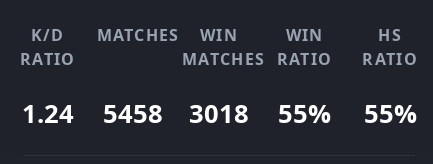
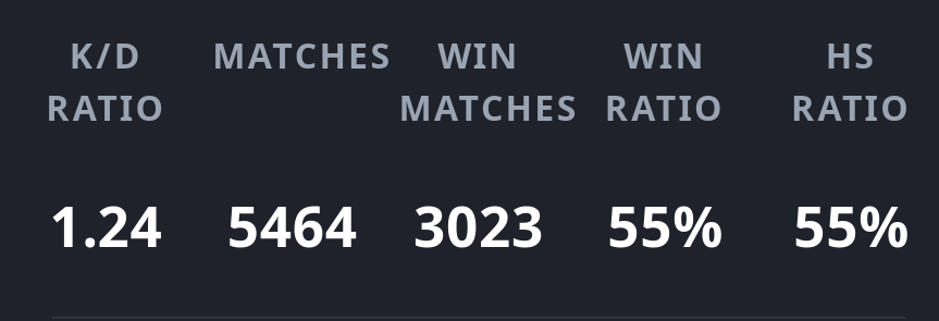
[103,96,163,131] 5458 -> [227,188,358,264] 5464
[189,96,249,131] 3018 -> [413,188,544,264] 3023

